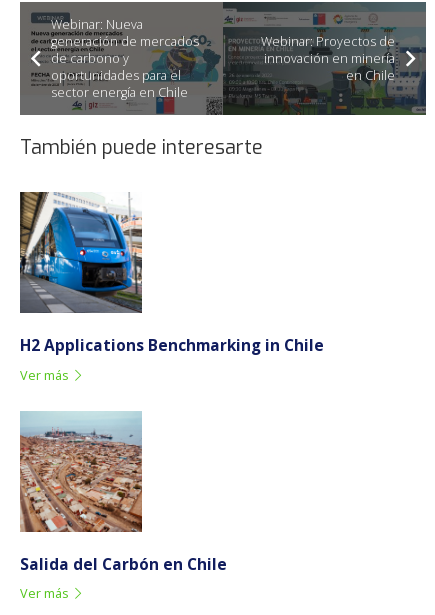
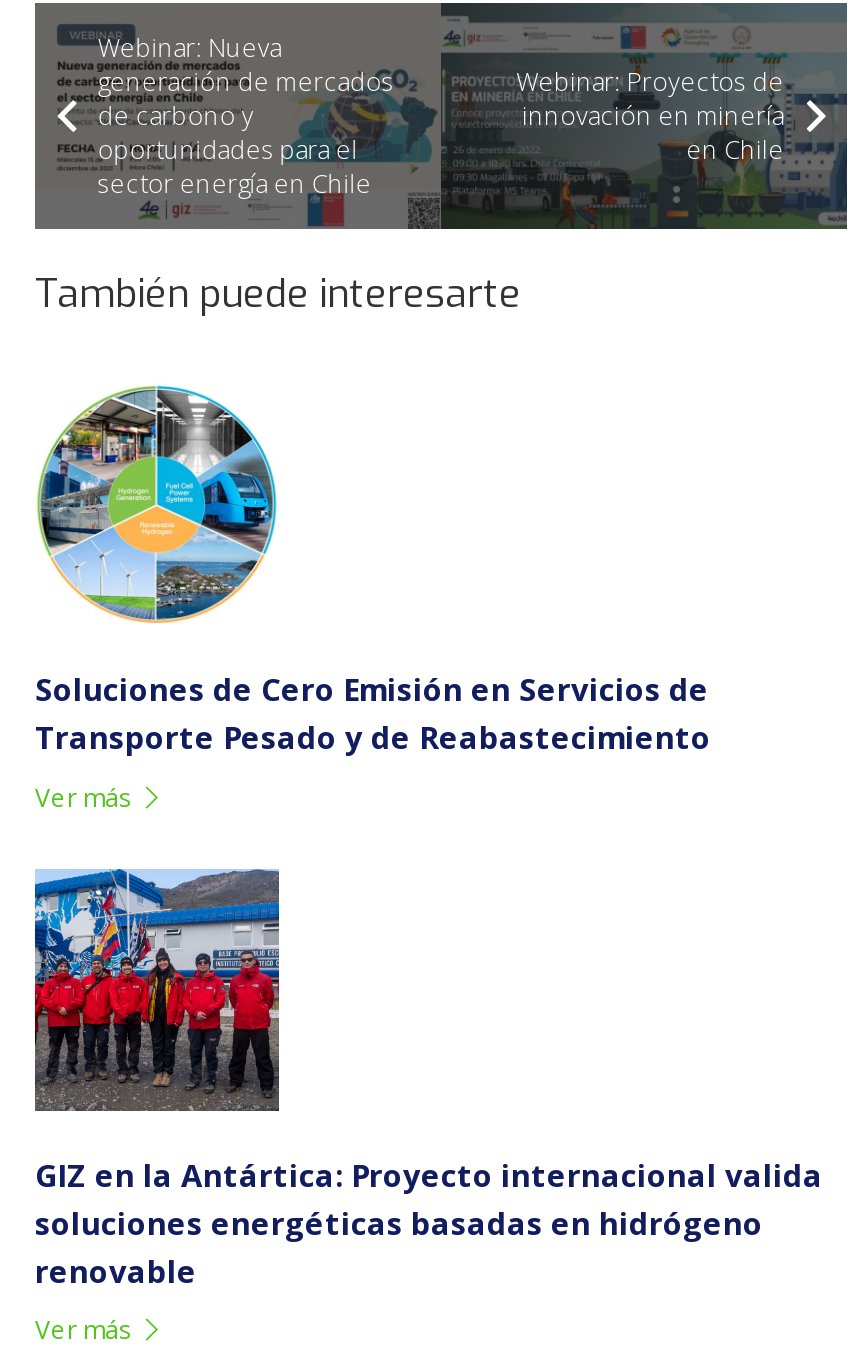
[19,191,324,356] [image] | H2 Applications Benchmarking in Chile -> [35,385,711,758] [image] | Soluciones de Cero Emisión en Servicios de | Transporte Pesado y de Reabastecimiento
[19,412,142,498] [image] -> [33,869,279,1111] [image]
[20,554,227,575] Salida del Carbón en Chile -> [35,1154,823,1292] GIZ en la Antártica: Proyecto internacional valida | soluciones energéticas basadas en hidrógeno | renovable

